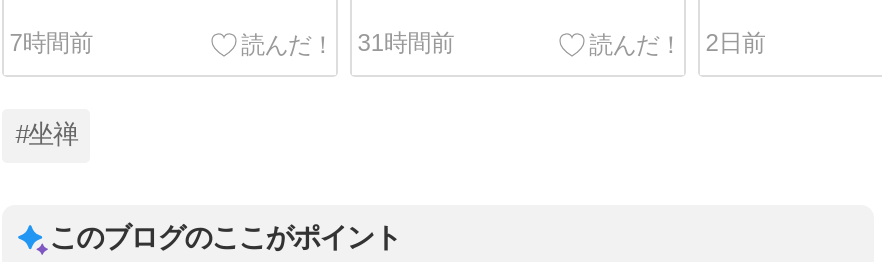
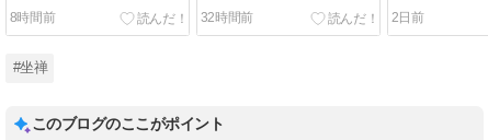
[10,29,93,57] 7時間前 -> [10,10,55,25] 8時間前
[358,29,454,57] 31時間前 -> [200,10,253,25] 32時間前

